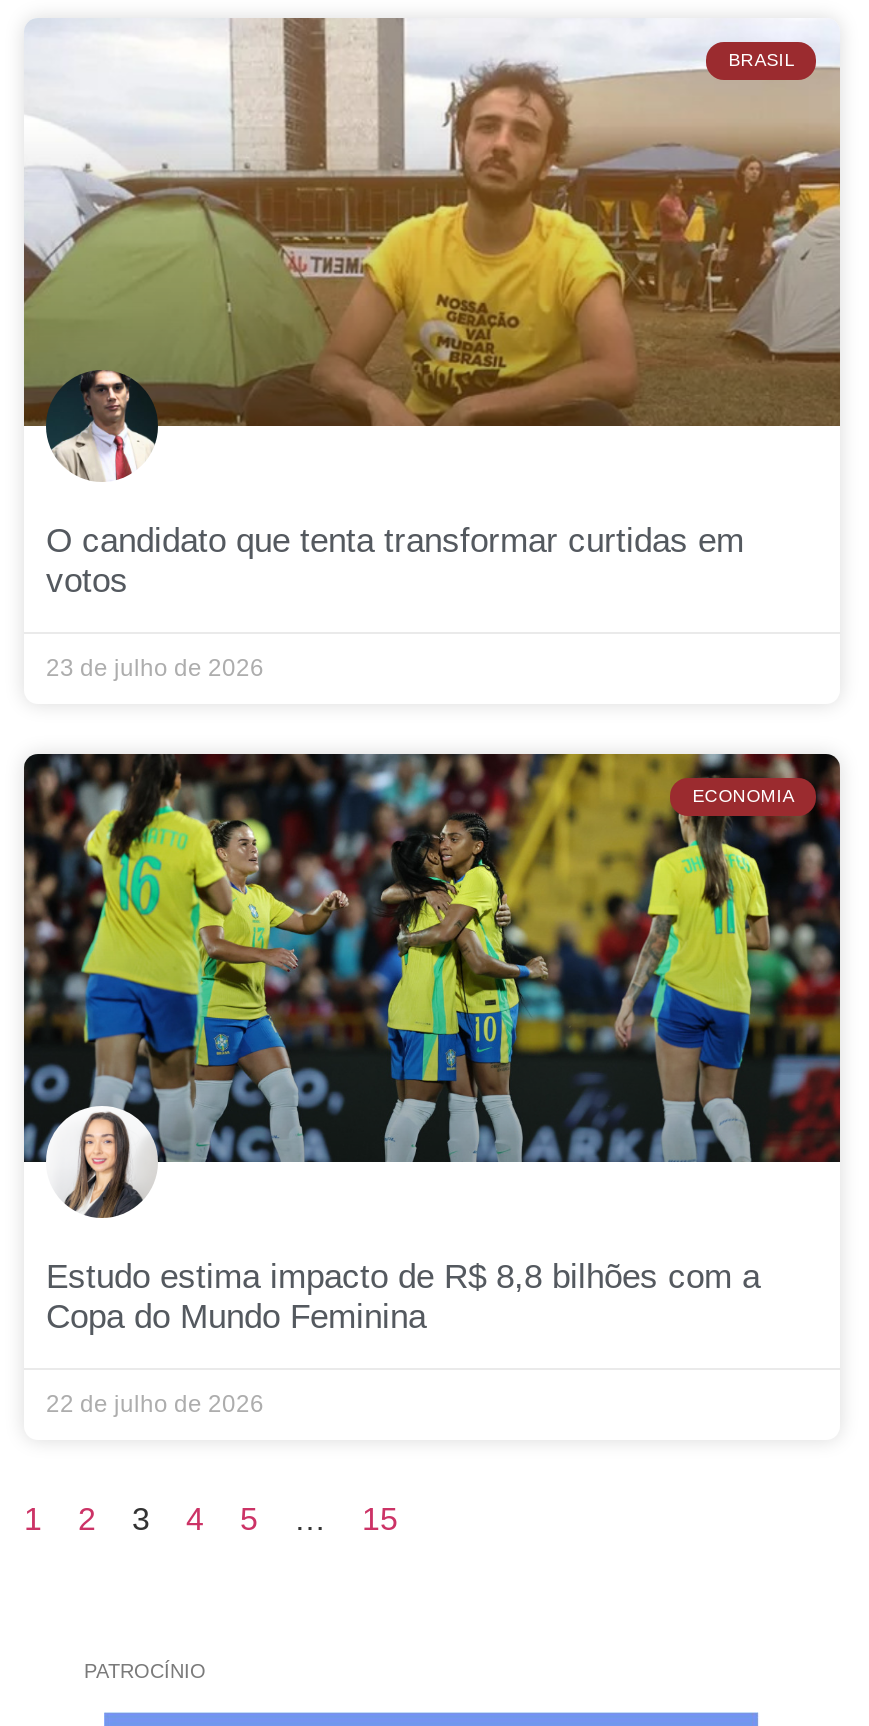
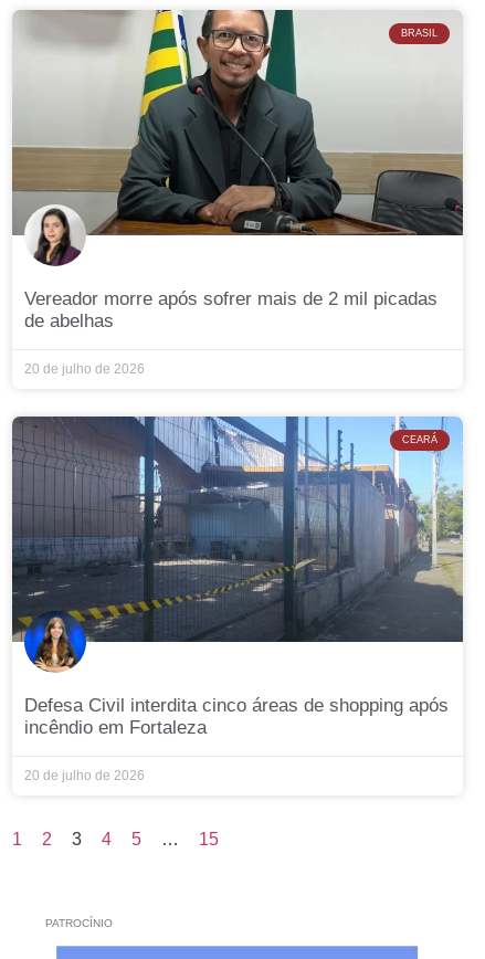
[24,16,842,599] [image] | O candidato que tenta transformar curtidas em | votos -> [12,9,463,331] [image] | Vereador morre após sofrer mais de 2 mil picadas | de abelhas
[46,653,264,681] 23 de julho de 2026 -> [24,361,145,376] 20 de julho de 2026
[22,752,842,1218] [image] | ECONOMIA -> [11,415,464,672] [image] | CEARÁ
[46,1257,760,1335] Estudo estima impacto de R$ 8,8 bilhões com a | Copa do Mundo Feminina -> [24,695,449,738] Defesa Civil interdita cinco áreas de shopping após | incêndio em Fortaleza
[46,1389,264,1417] 22 de julho de 2026 -> [24,767,145,783] 20 de julho de 2026

